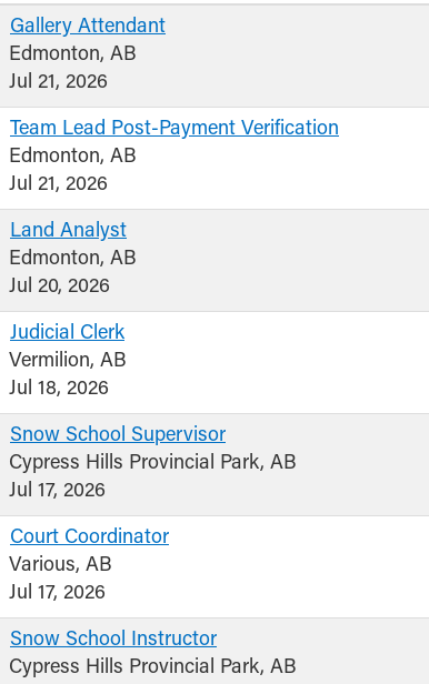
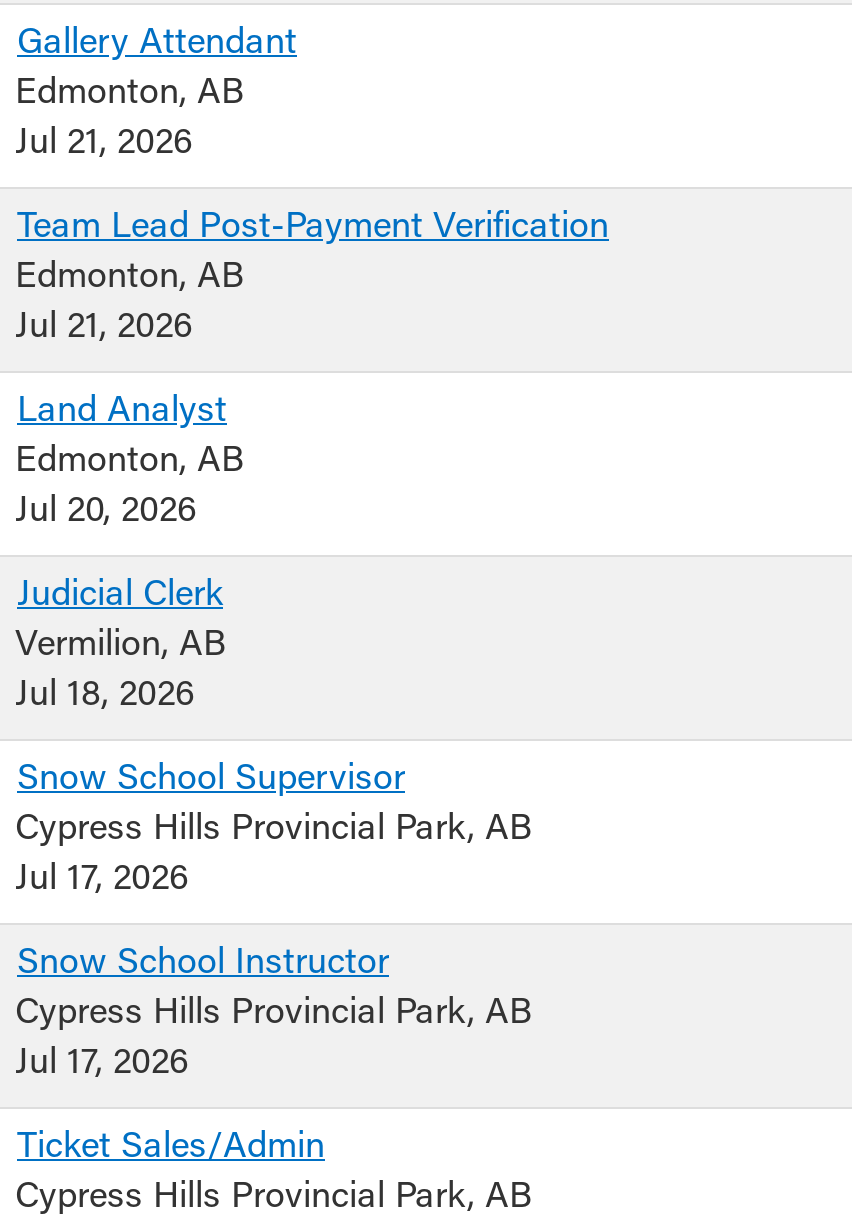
[9,529,169,576] Court Coordinator | Various, AB -> [15,997,533,1033] Cypress Hills Provincial Park, AB
none -> [17,1131,325,1167] Ticket Sales/Admin
moved [10,631,217,651] -> [17,947,389,983]: Snow School Instructor

